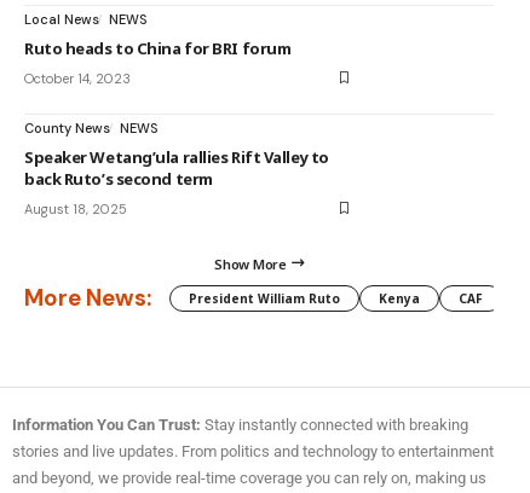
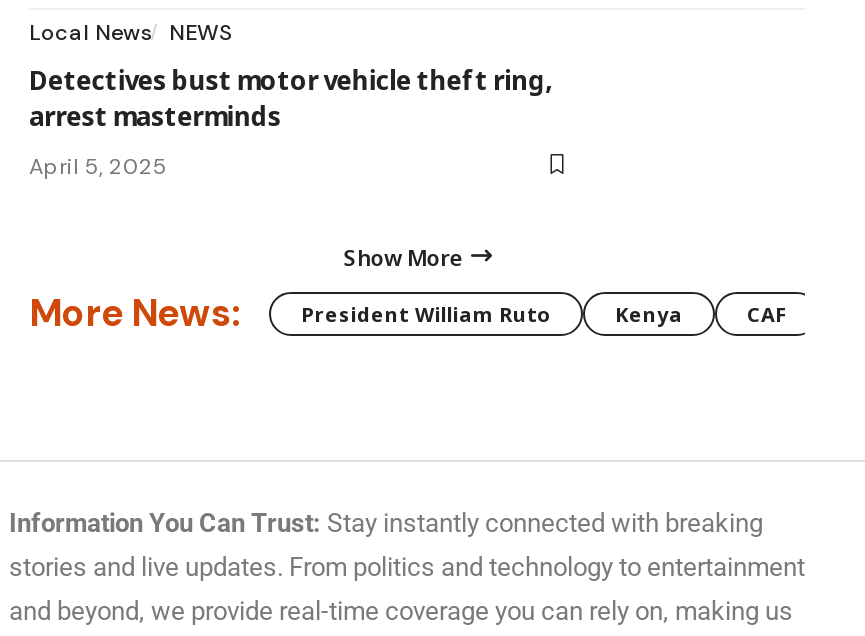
[24,37,329,217] Ruto heads to China for BRI forum | October 14, 2023 | County News NEWS | Speaker Wetang’ula rallies Rift Valley to | back Ruto’s second term | August 18, 2025 -> [29,61,552,179] Detectives bust motor vehicle theft ring, | arrest masterminds | April 5, 2025

